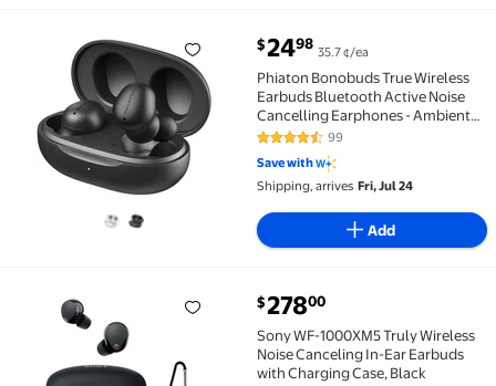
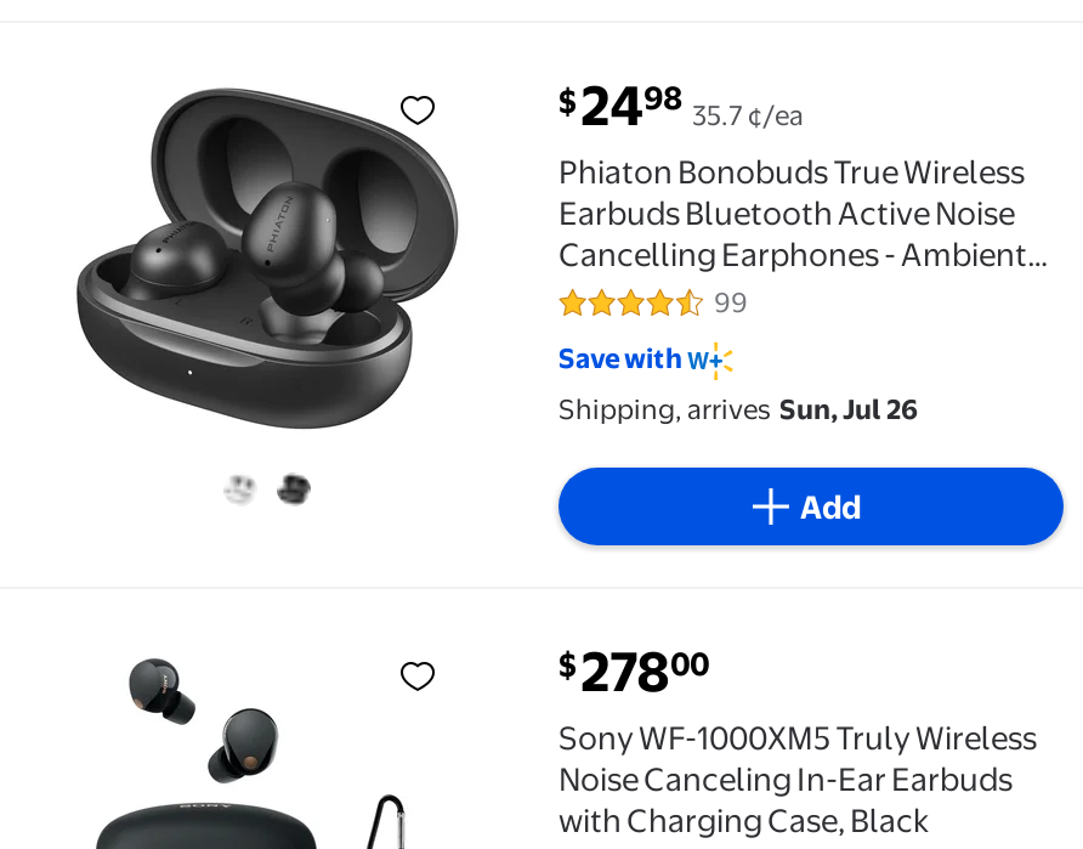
[257,178,413,193] Shipping, arrives Fri, Jul 24 -> [558,392,918,426] Shipping, arrives Sun, Jul 26

